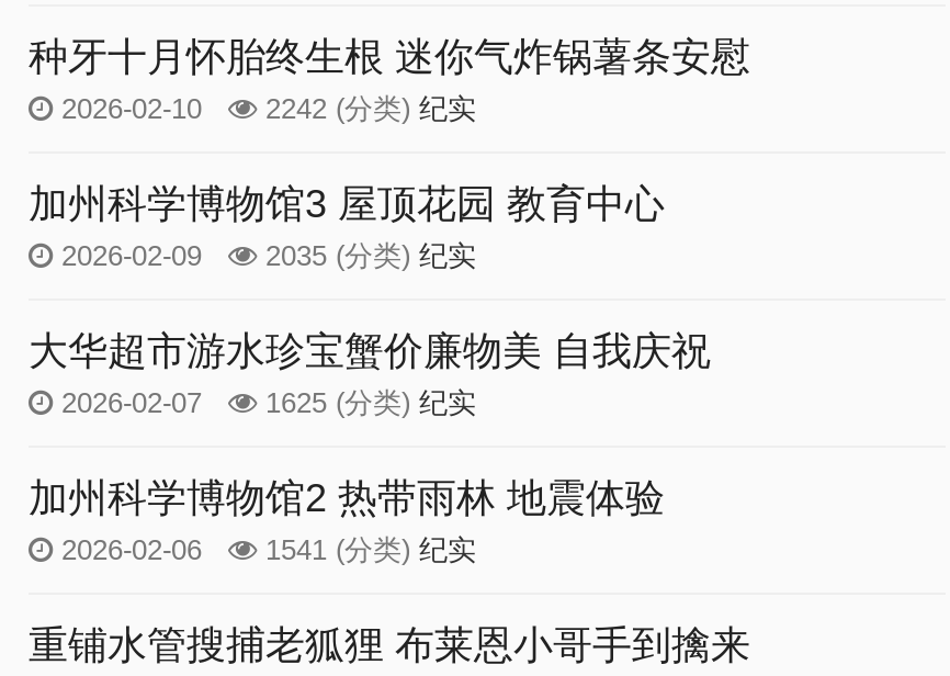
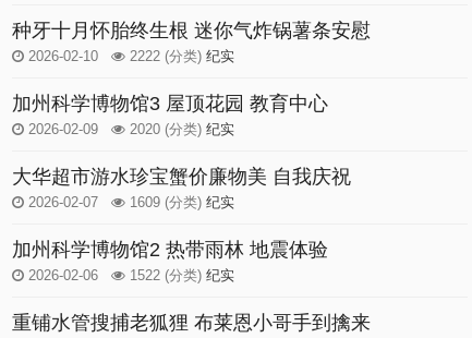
[53,92,476,125] 2026-02-10 2242 (分类)纪实 -> [24,48,234,64] 2026-02-10 2222 (分类)纪实
[53,239,476,272] 2026-02-09 2035 (分类)纪实 -> [24,121,234,137] 2026-02-09 2020 (分类)纪实
[53,386,476,419] 2026-02-07 1625 (分类)纪实 -> [24,194,234,210] 2026-02-07 1609 (分类)纪实
[53,533,476,566] 2026-02-06 1541 (分类)纪实 -> [24,267,234,283] 2026-02-06 1522 (分类)纪实

